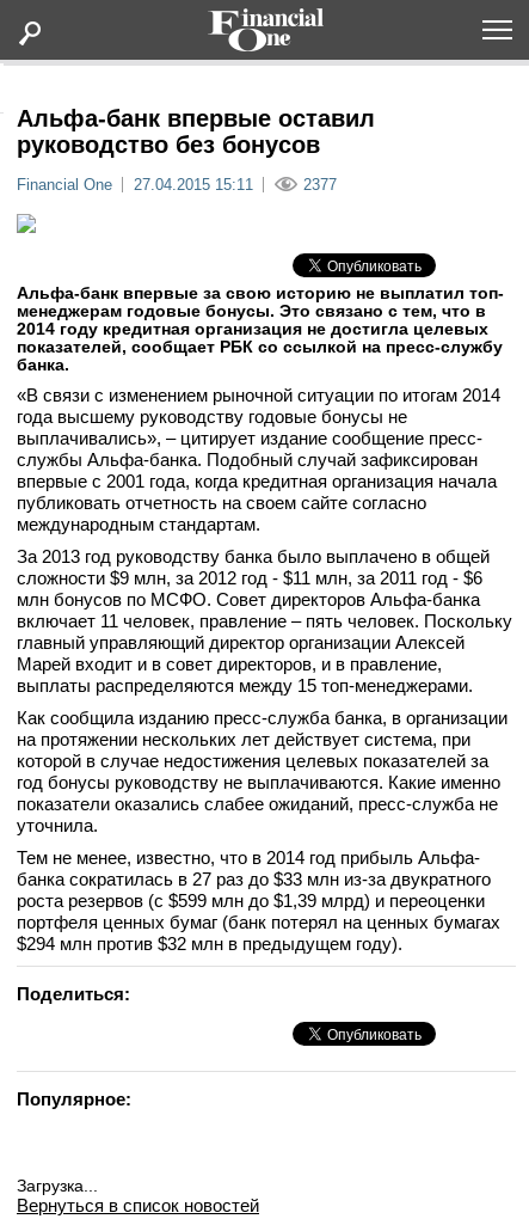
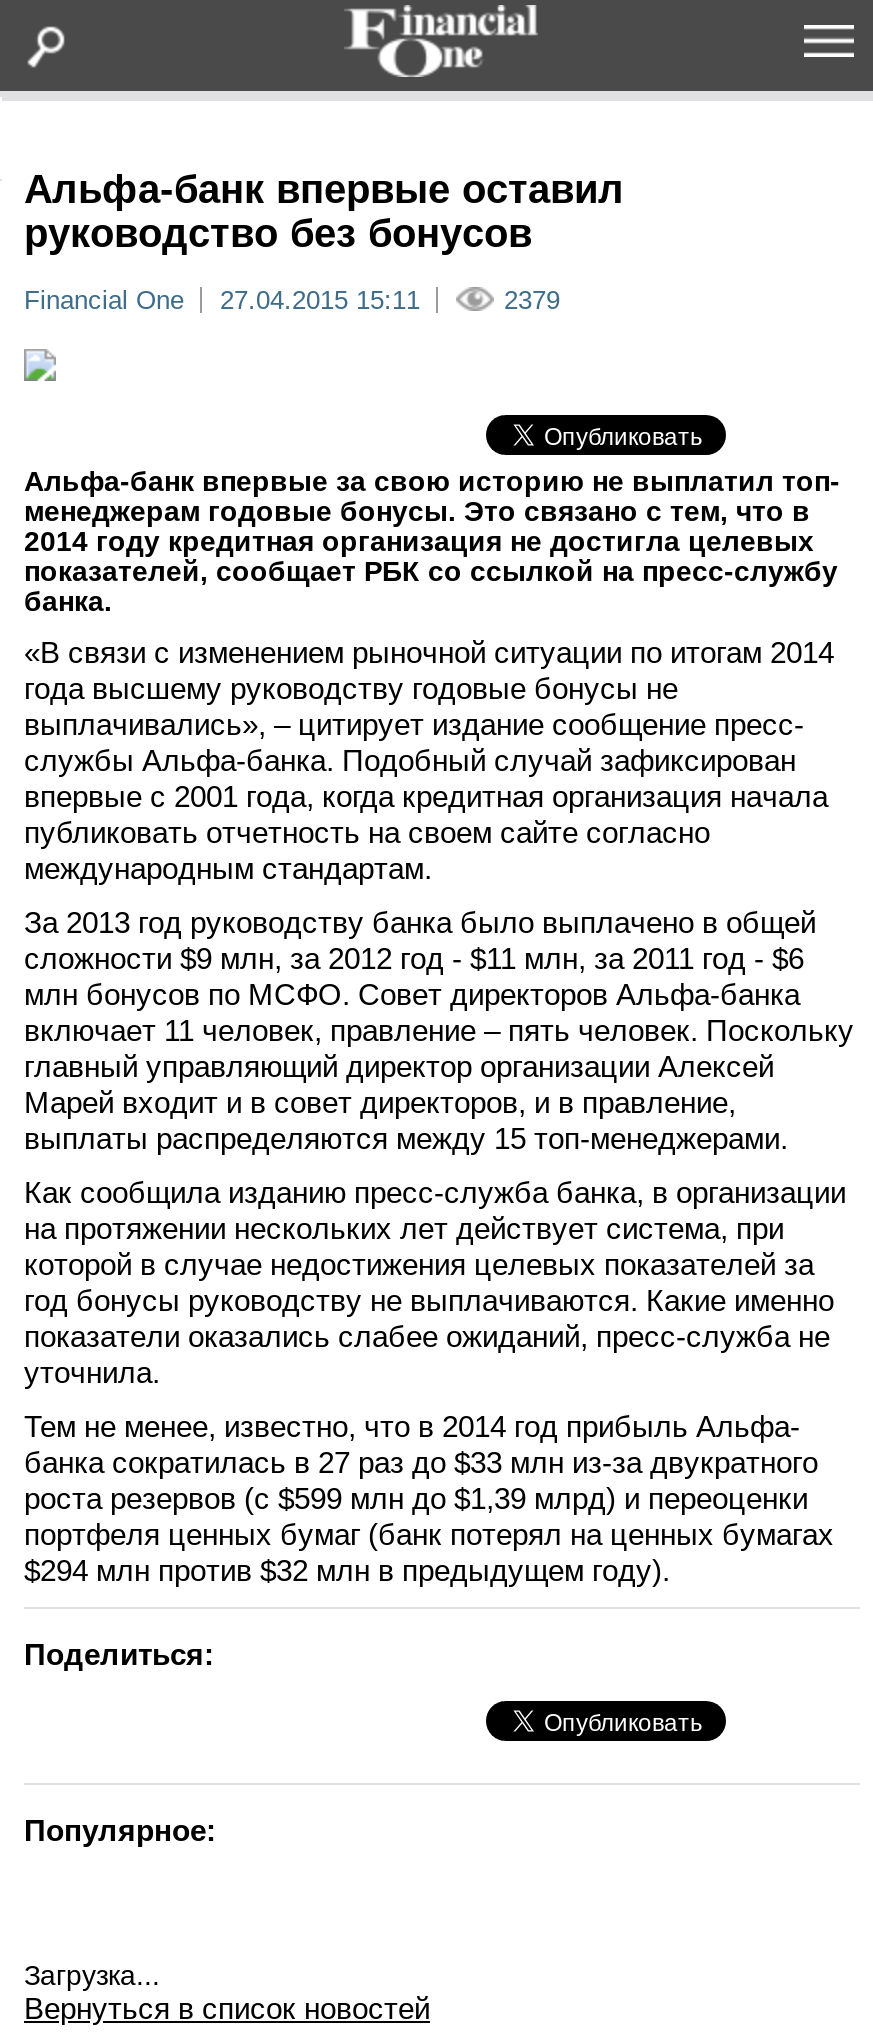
[303,176,337,194] 2377 -> [504,285,560,315] 2379

